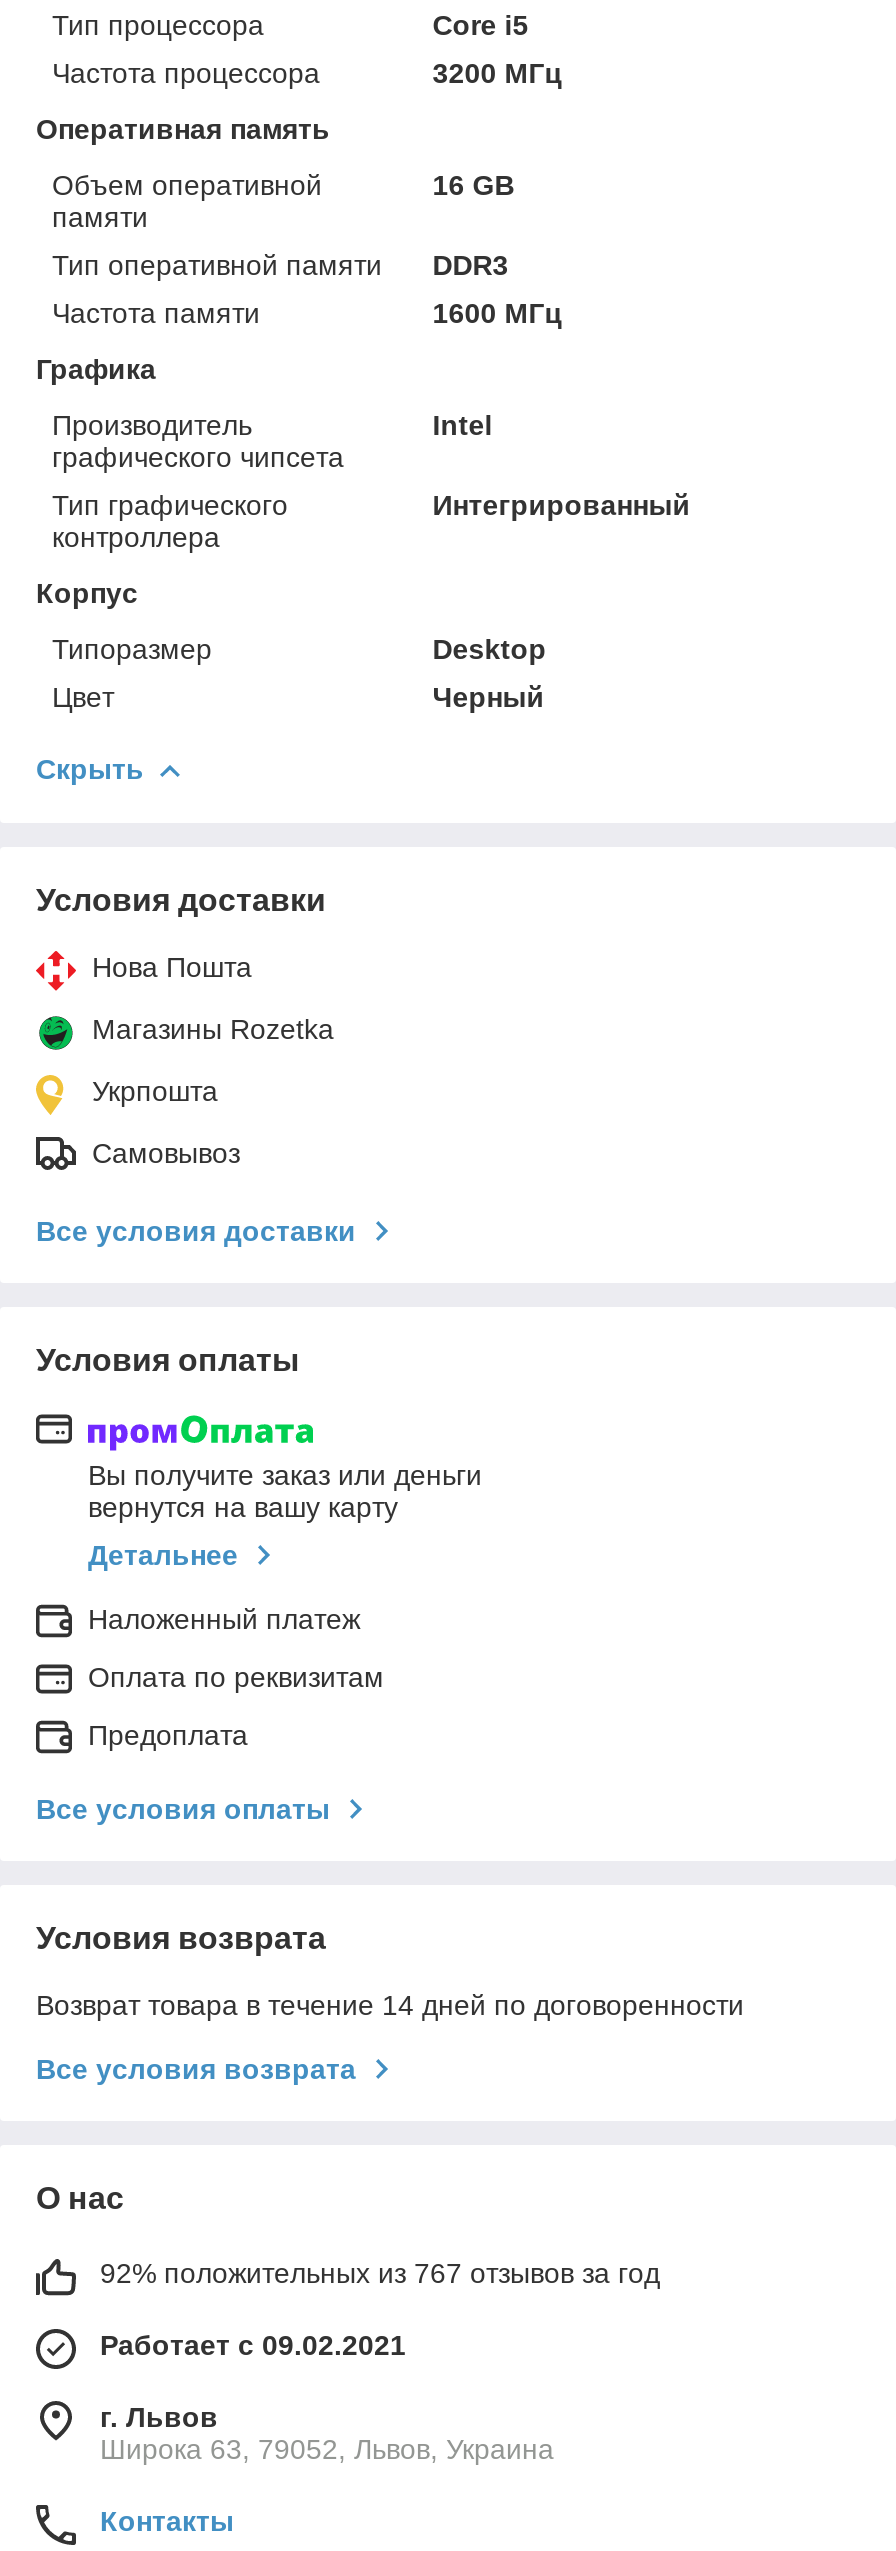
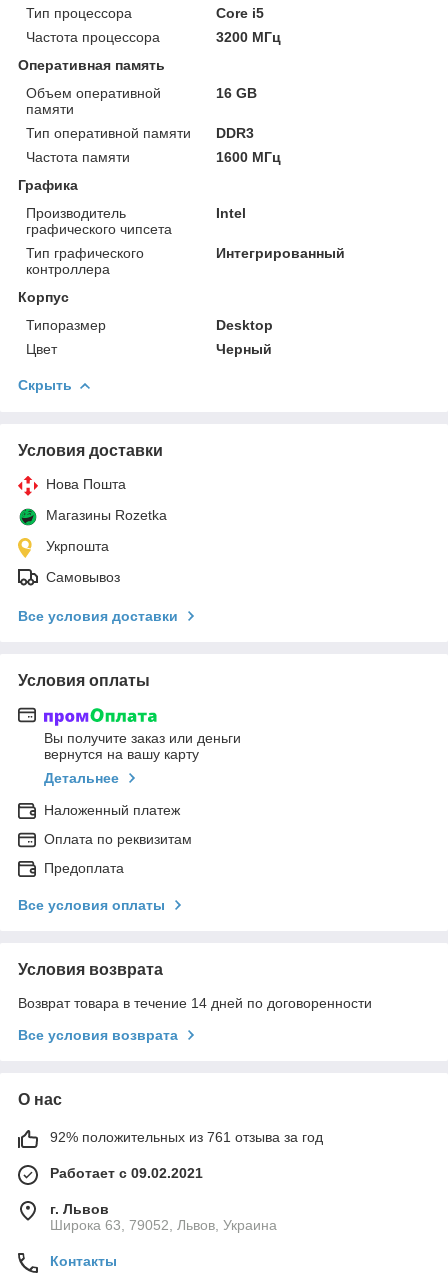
[100,2257,660,2289] 92% положительных из 767 отзывов за год -> [50,1129,323,1145] 92% положительных из 761 отзыва за год

